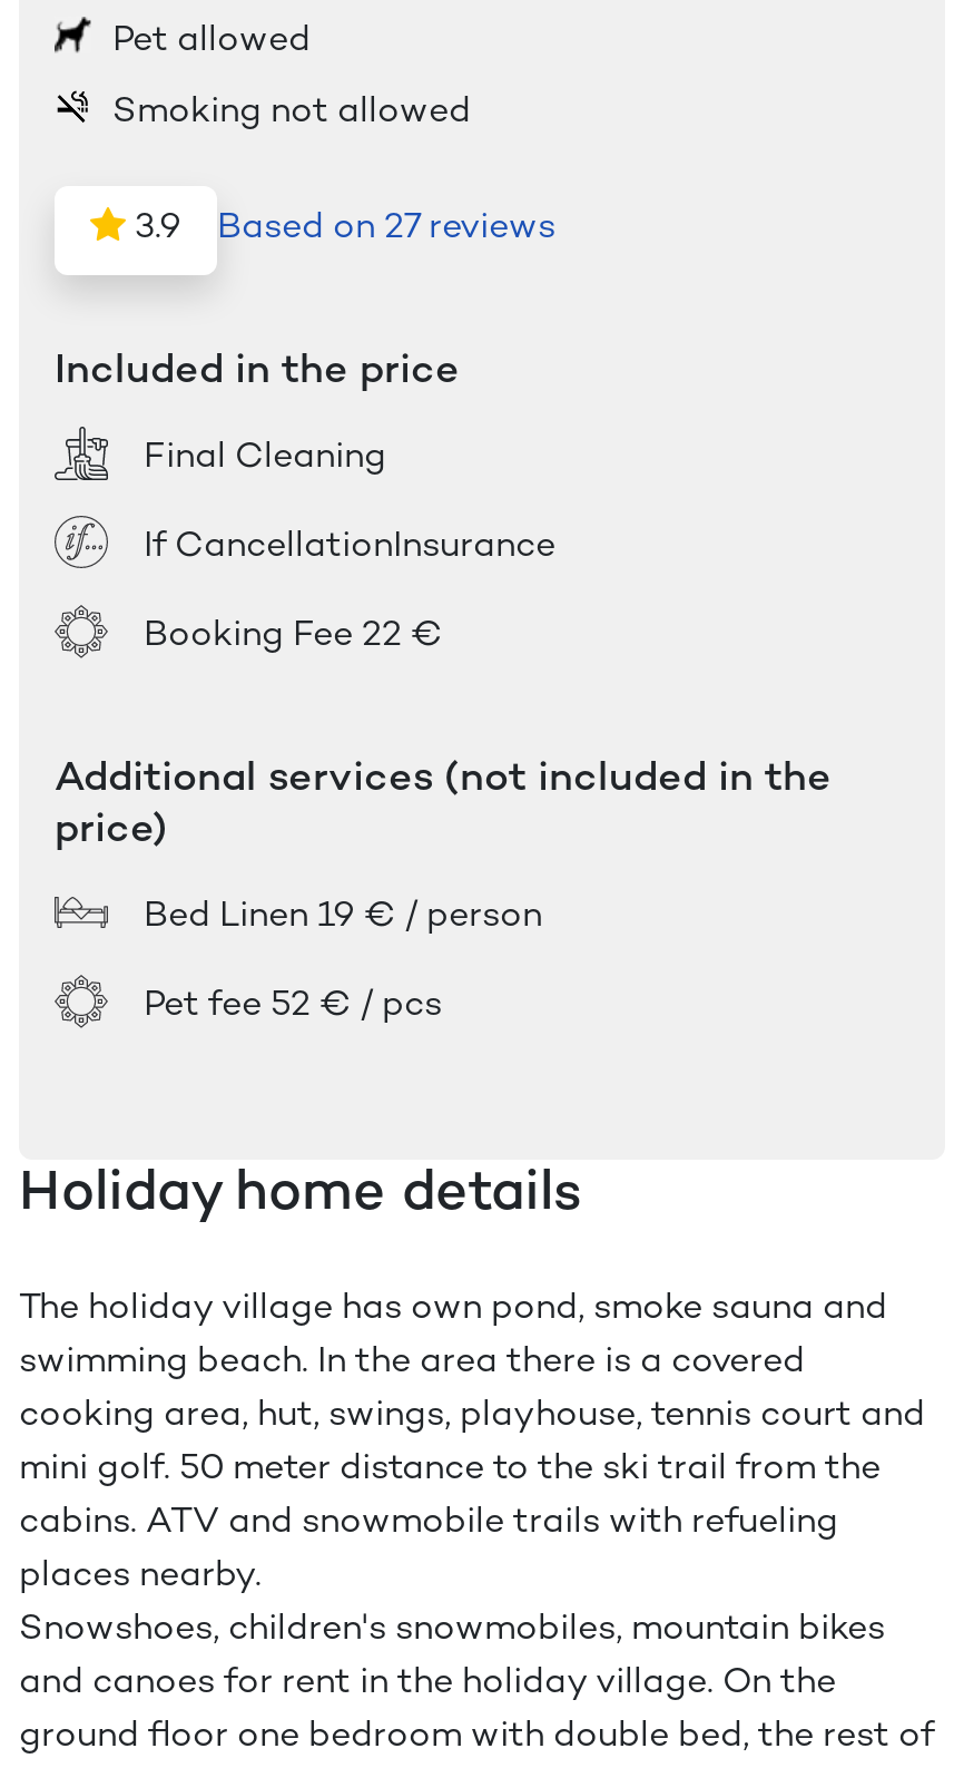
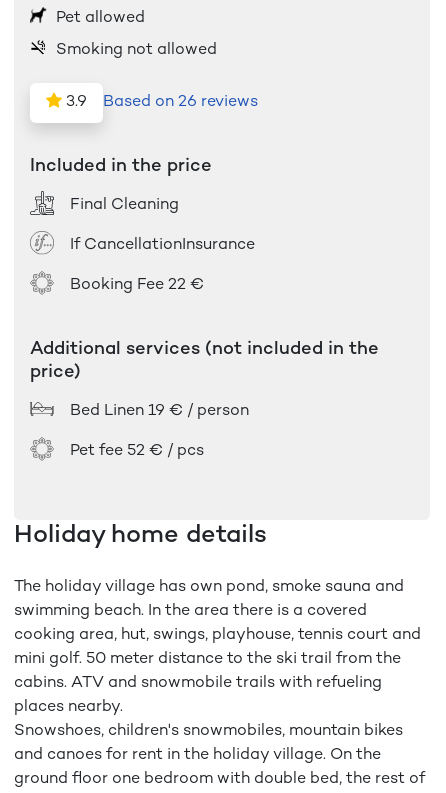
[217,211,555,248] Based on 27 reviews -> [103,94,258,111] Based on 26 reviews

